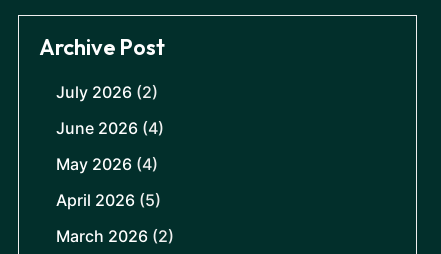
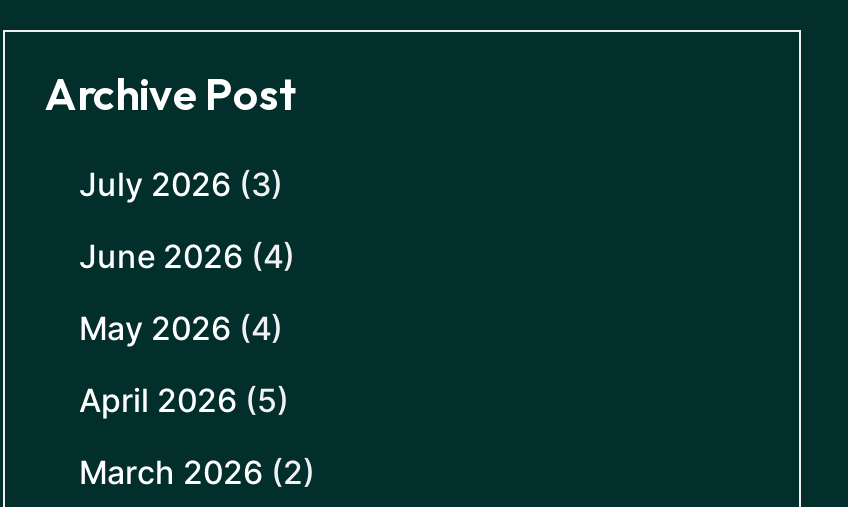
[56,81,158,101] July 2026 (2) -> [79,163,283,203] July 2026 (3)

